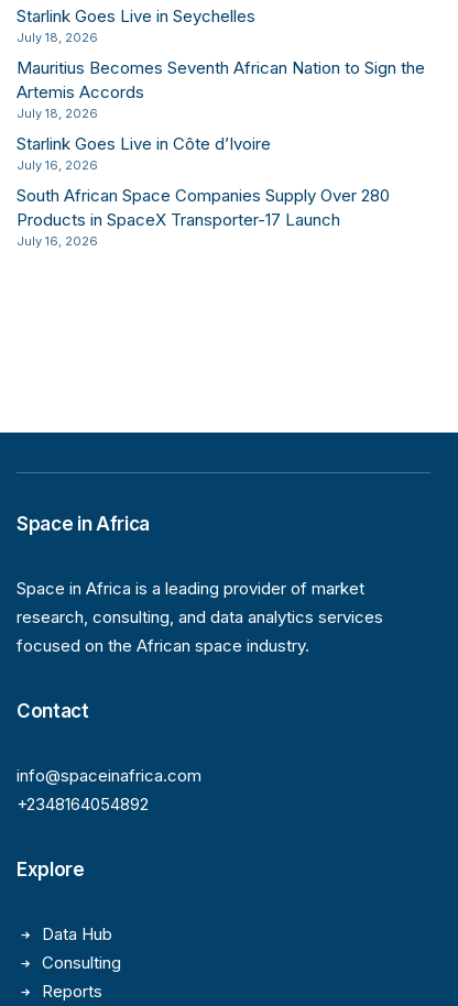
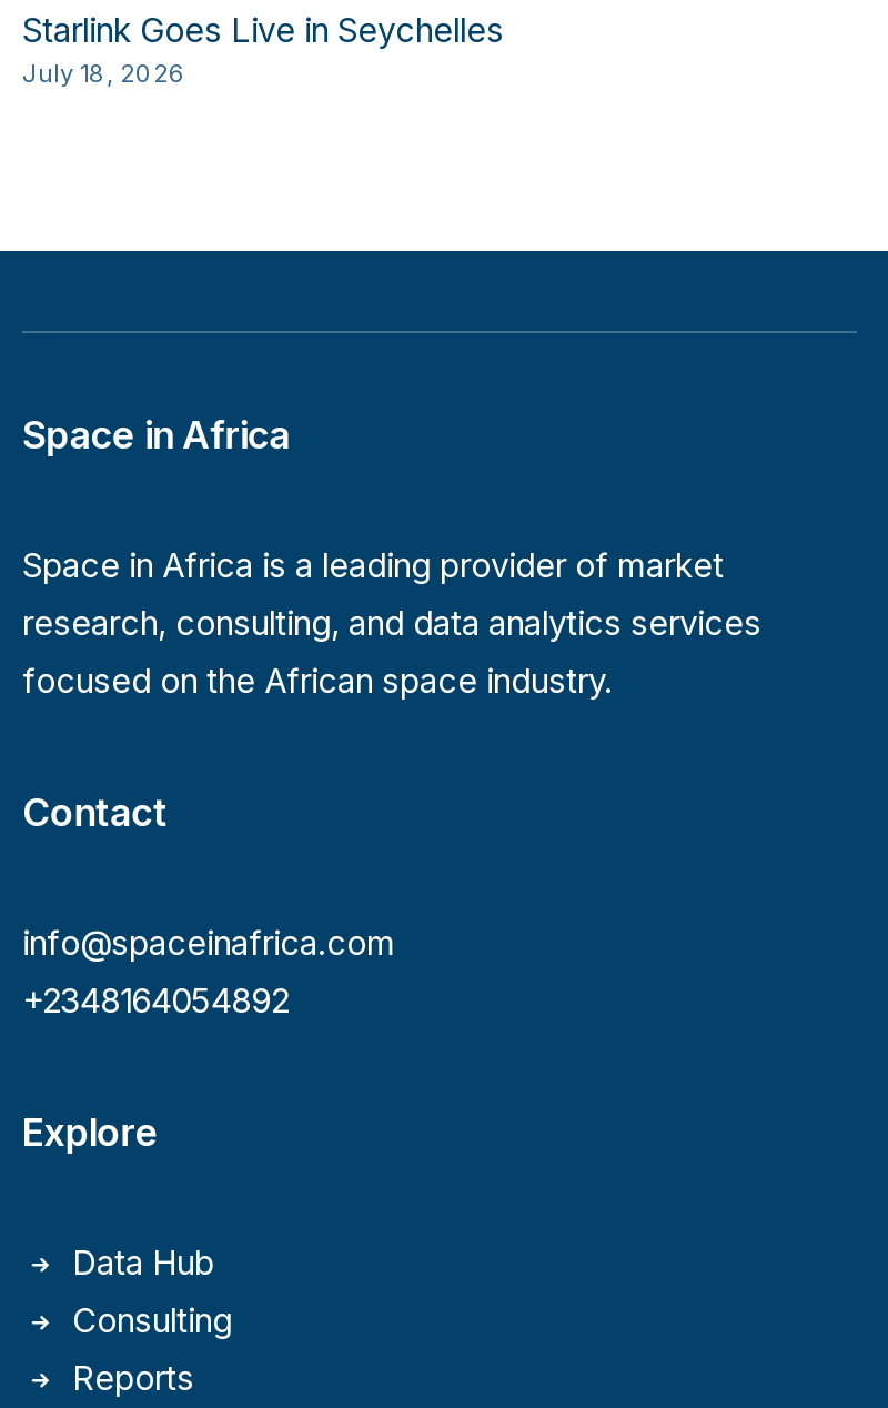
[17,57,425,249] Mauritius Becomes Seventh African Nation to Sign the | Artemis Accords | July 18, 2026 | Starlink Goes Live in Côte d’Ivoire | July 16, 2026 | South African Space Companies Supply Over 280 | Products in SpaceX Transporter-17 Launch | July 16, 2026 -> none

